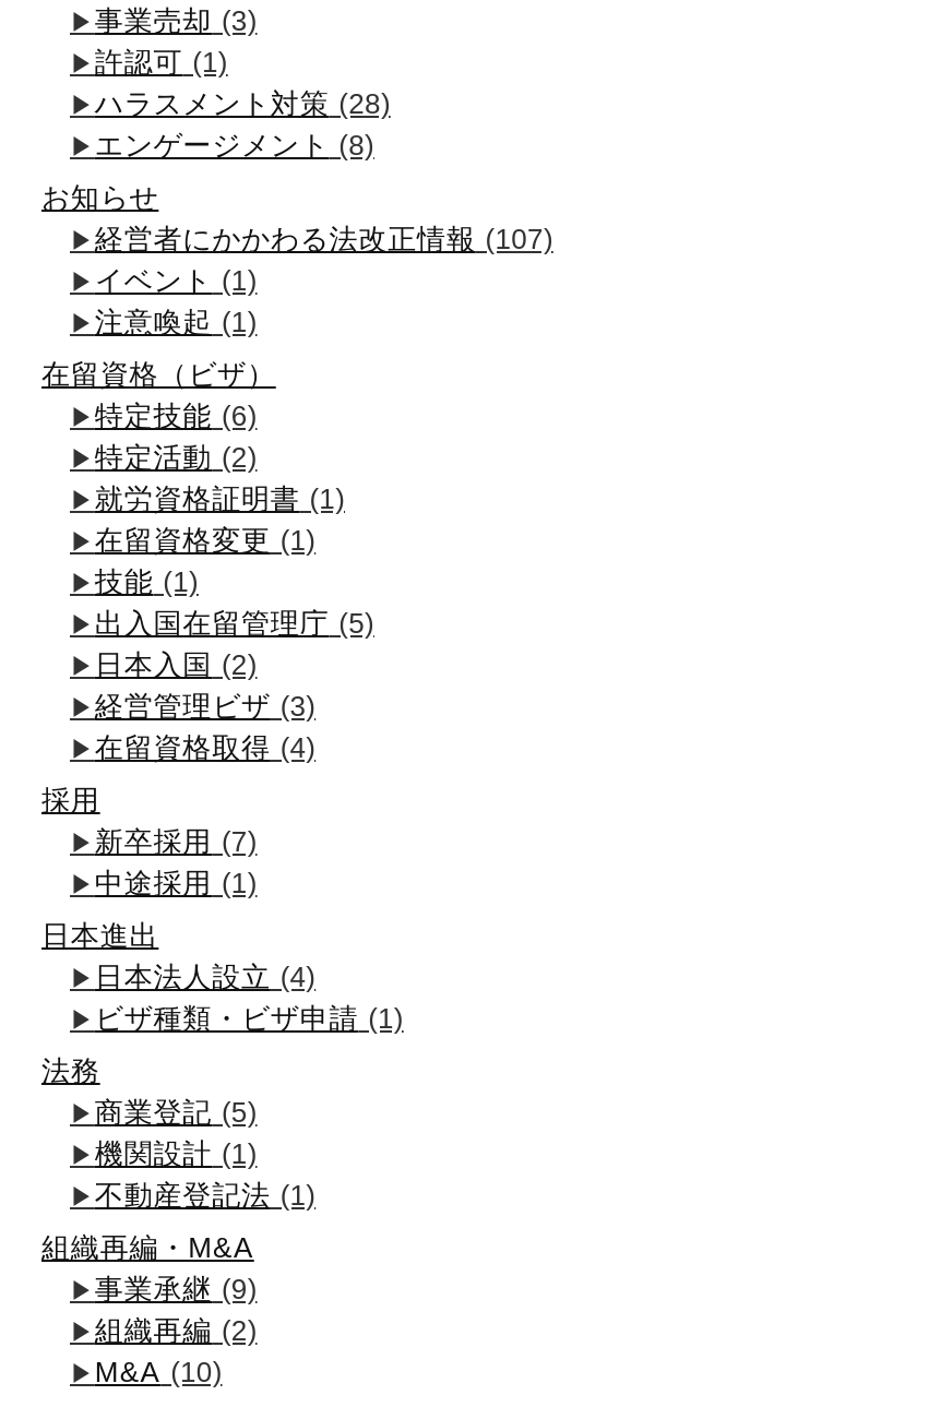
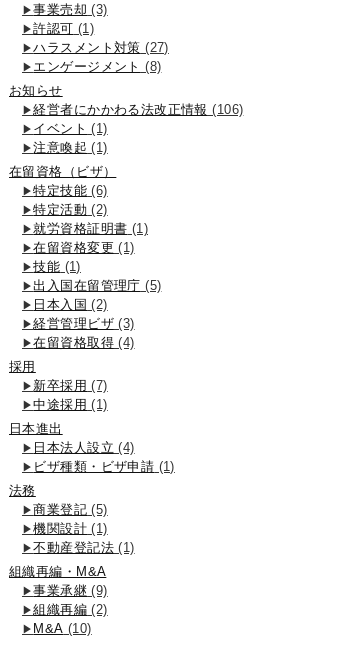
[95,88,391,121] ハラスメント対策(28) -> [33,40,169,55] ハラスメント対策(27)
[95,224,553,257] 経営者にかかわる法改正情報(107) -> [33,102,243,117] 経営者にかかわる法改正情報(106)

